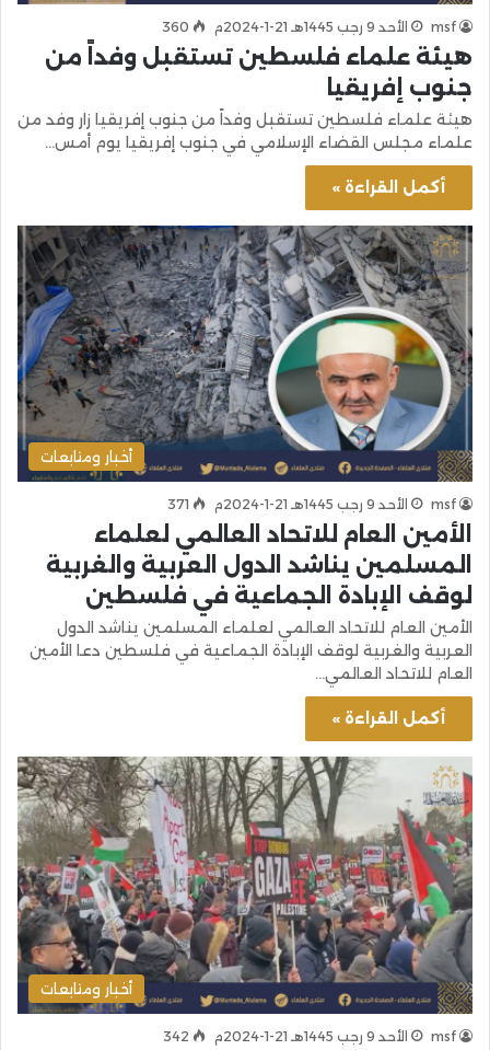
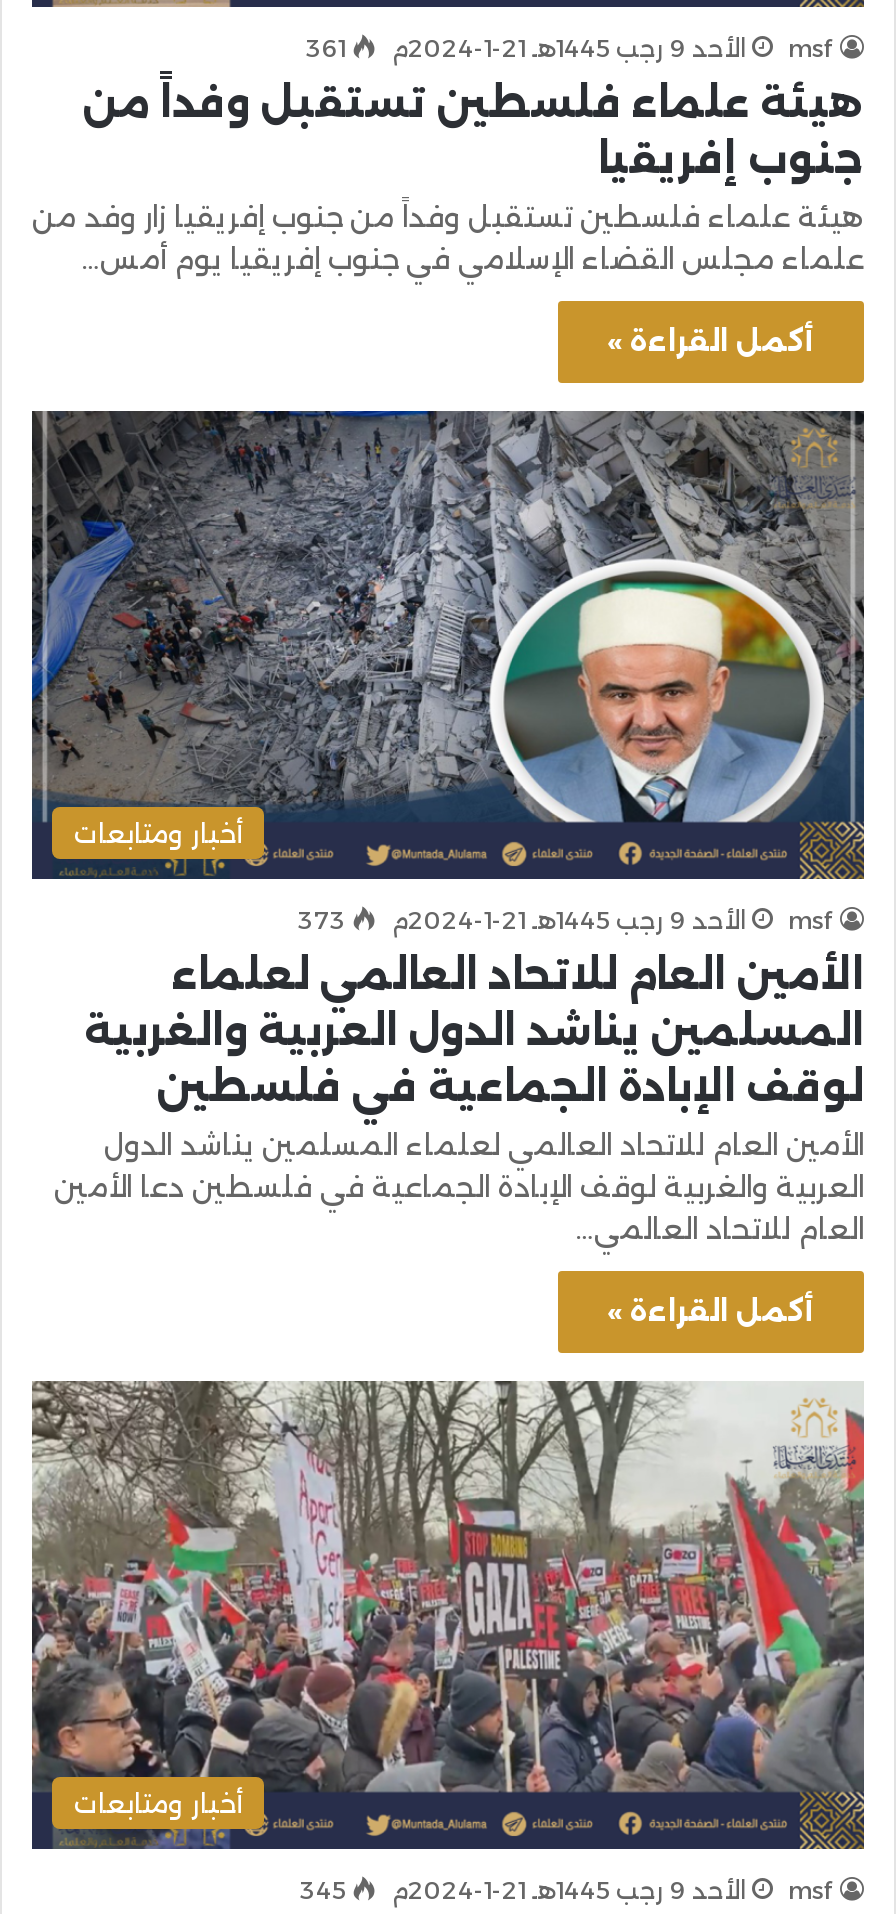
[162,18,189,35] 360 -> [306,33,346,63] 361
[167,496,189,513] 371 -> [298,905,346,935] 373
[163,1028,189,1044] 342 -> [300,1875,346,1905] 345

